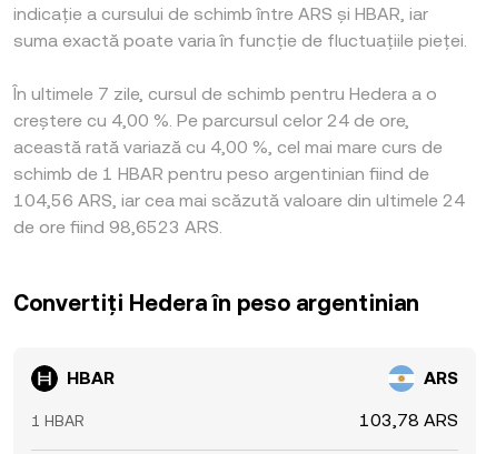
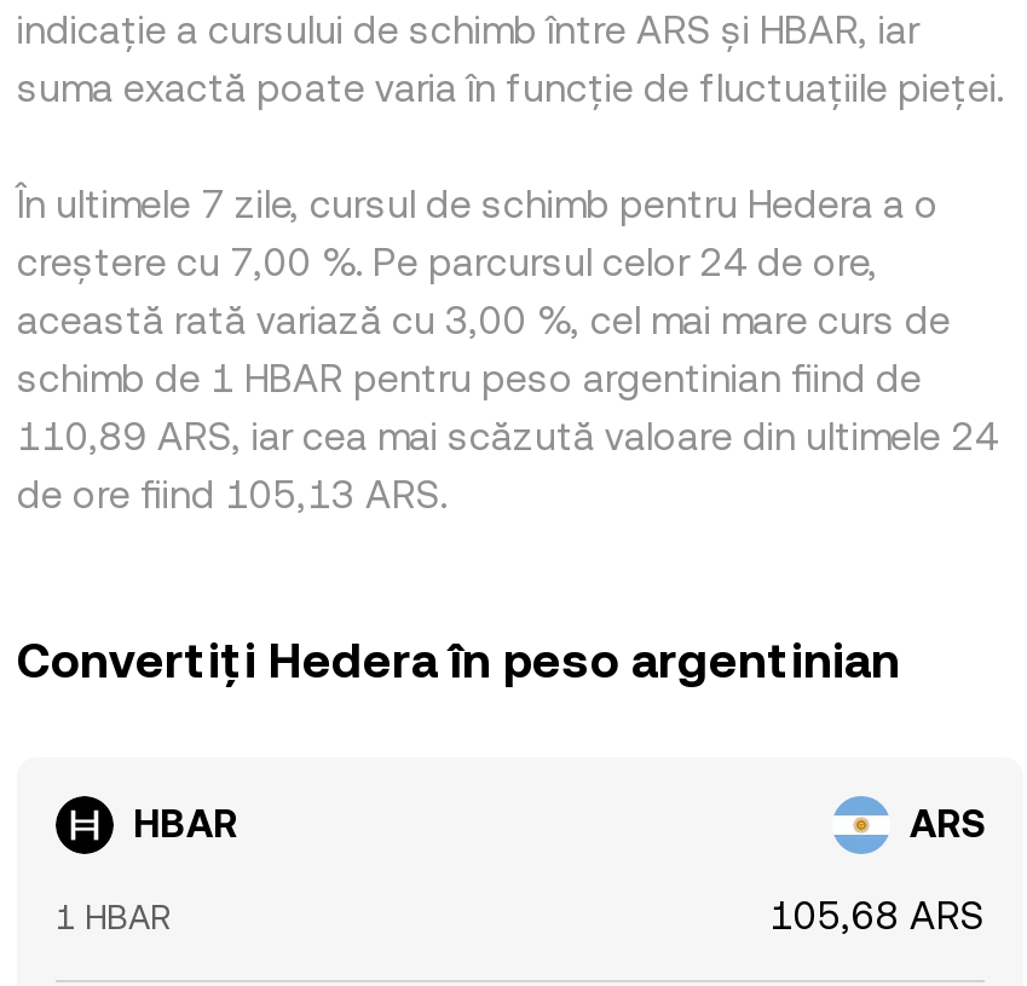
[13,110,409,131] creștere cu 4,00 %. Pe parcursul celor 24 de ore, -> [17,240,878,286] creștere cu 7,00 %. Pe parcursul celor 24 de ore,
[13,137,443,158] această rată variază cu 4,00 %, cel mai mare curs de -> [17,298,951,344] această rată variază cu 3,00 %, cel mai mare curs de
[13,190,465,211] 104,56 ARS, iar cea mai scăzută valoare din ultimele 24 -> [17,414,999,460] 110,89 ARS, iar cea mai scăzută valoare din ultimele 24
[13,216,222,238] de ore fiind 98,6523 ARS. -> [17,472,448,518] de ore fiind 105,13 ARS.
[359,410,458,431] 103,78 ARS -> [769,893,985,939] 105,68 ARS

